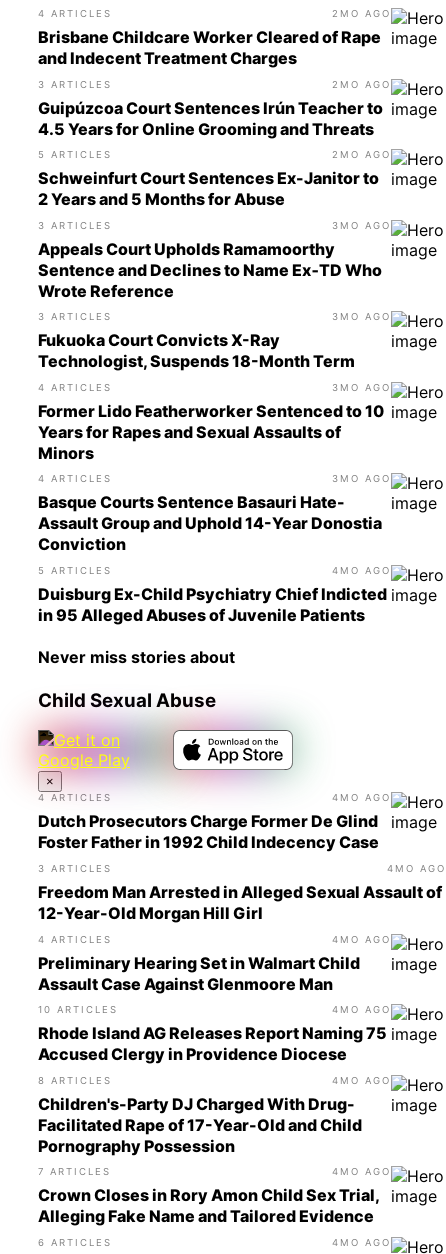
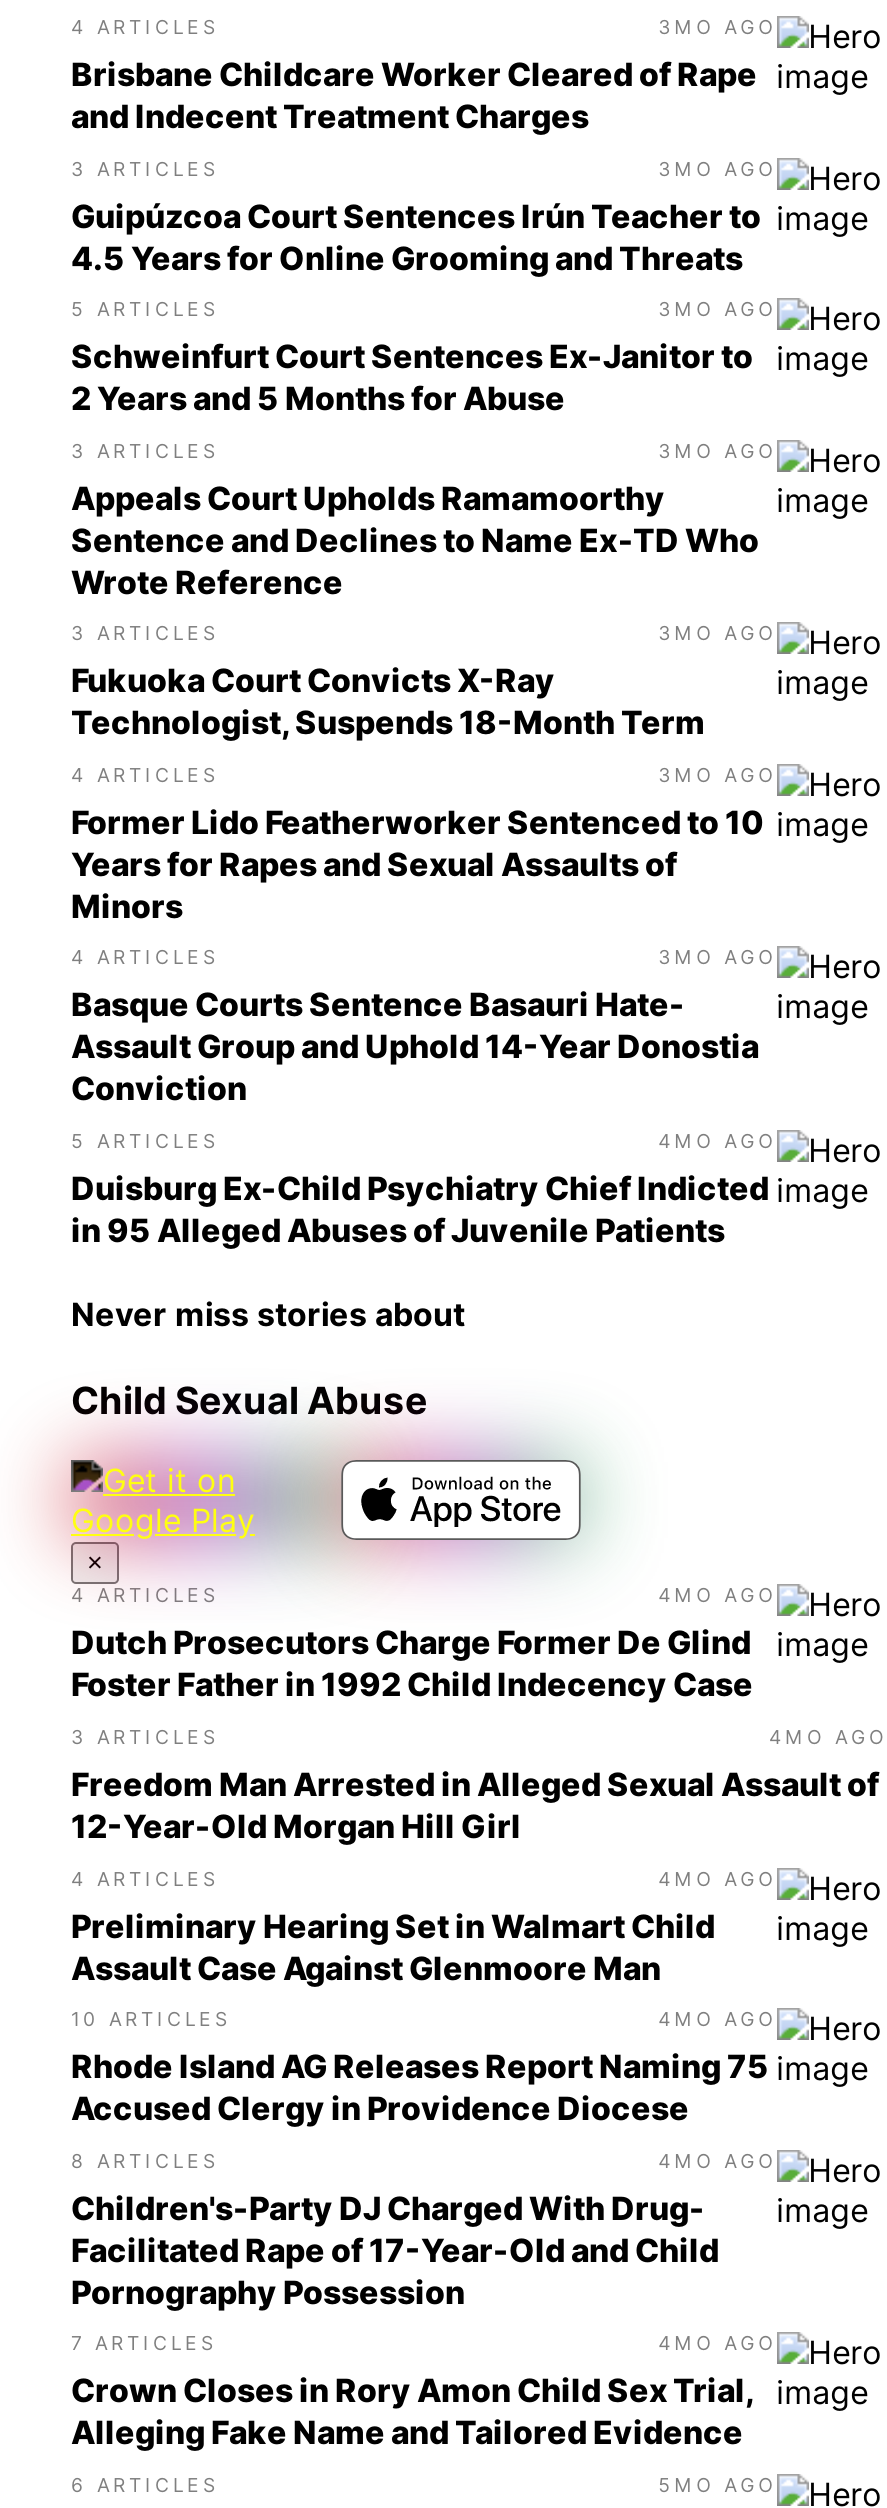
[332,8,391,19] 2MO AGO -> [658,16,776,38] 3MO AGO
[332,78,391,89] 2MO AGO -> [658,157,776,179] 3MO AGO
[332,149,391,160] 2MO AGO -> [658,298,776,320] 3MO AGO
[332,1237,391,1248] 4MO AGO -> [658,2474,776,2496] 5MO AGO

